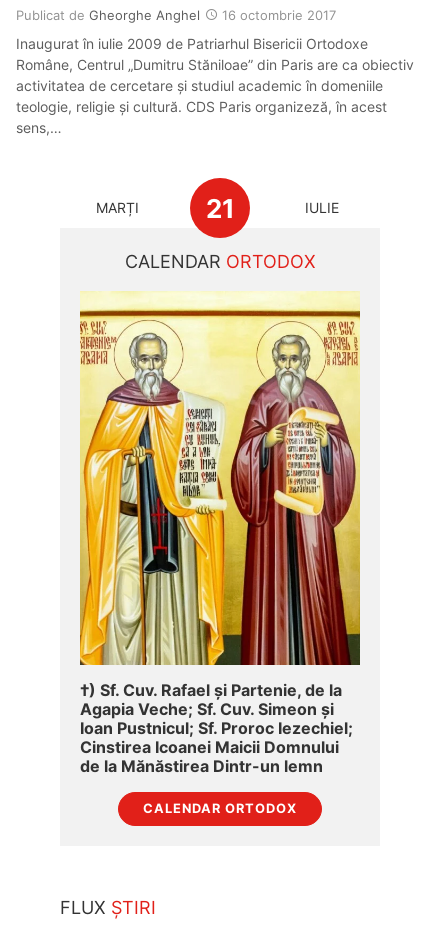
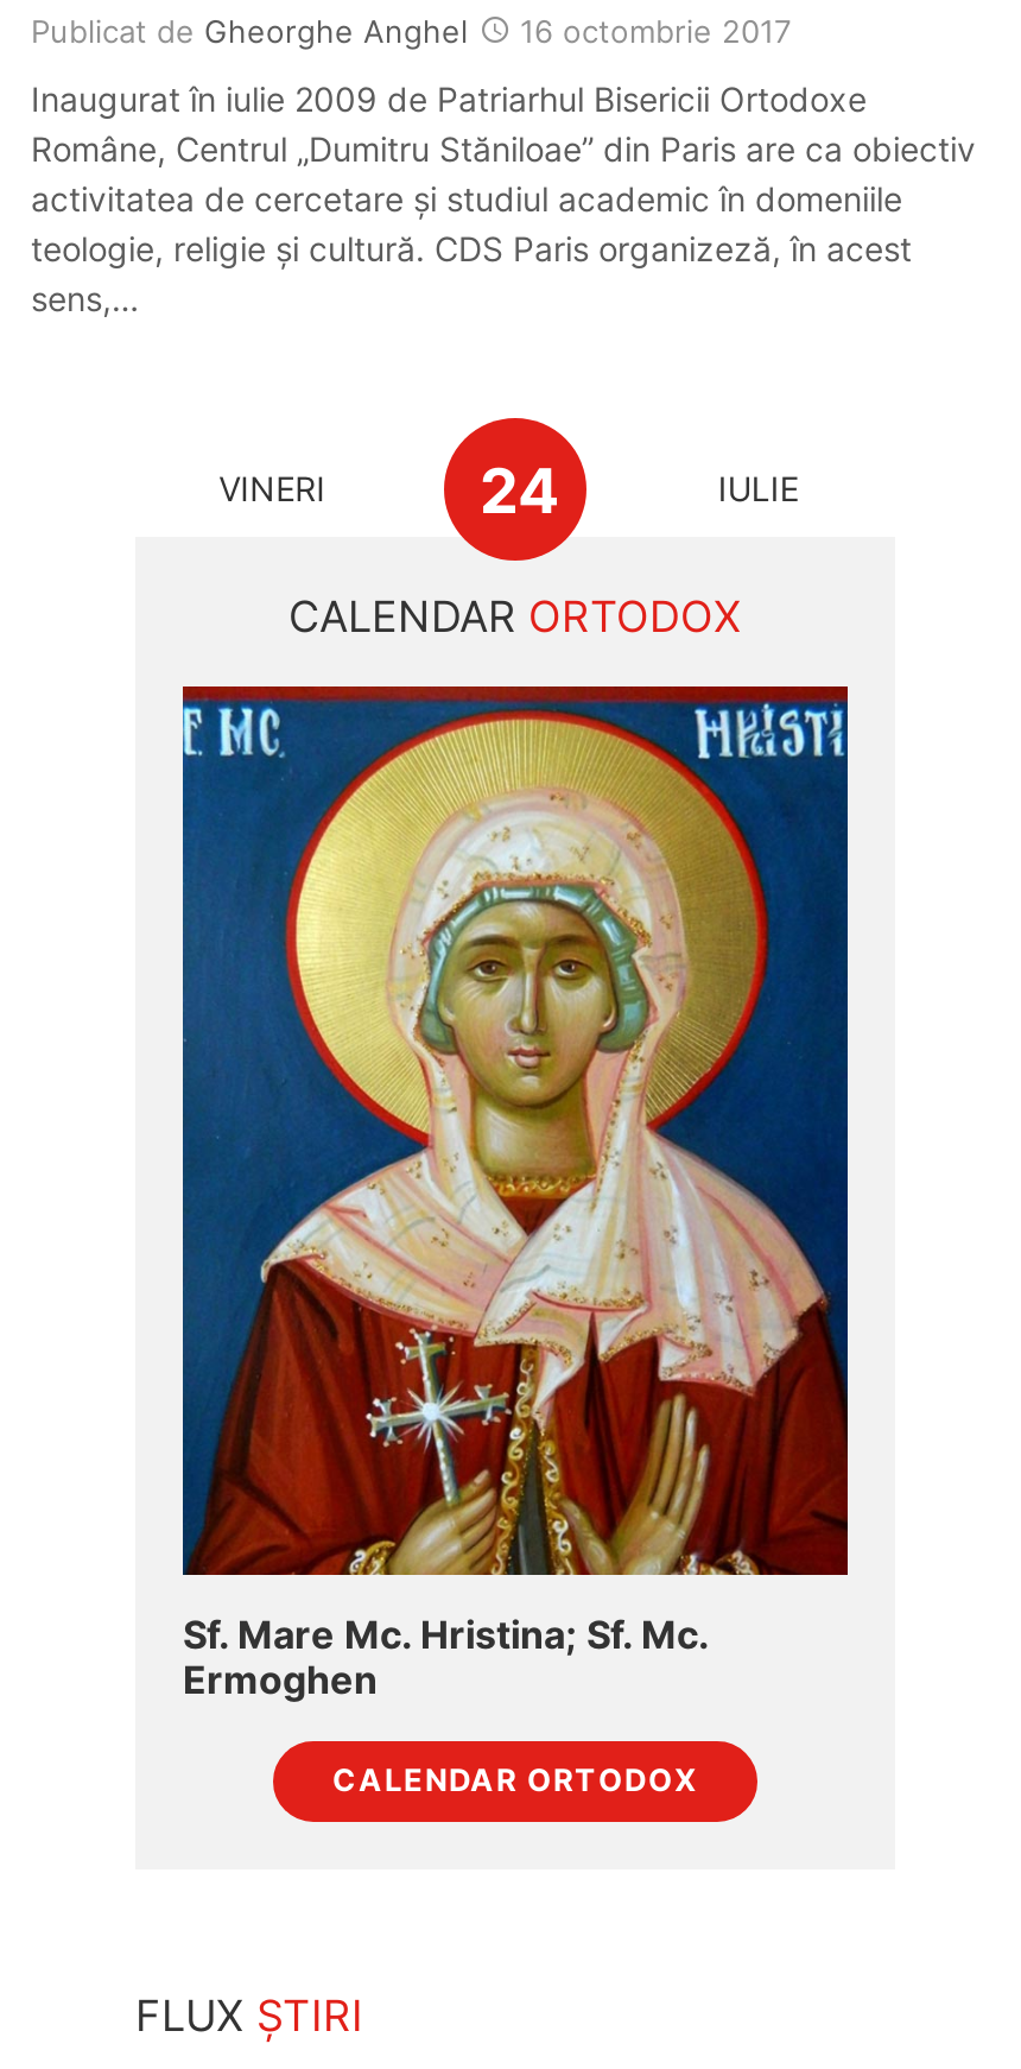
[96,193,234,224] MARȚI | 21 -> [219,455,560,529] VINERI | 24
[79,291,361,776] [image] | †) Sf. Cuv. Rafael și Partenie, de la | Agapia Veche; Sf. Cuv. Simeon și | Ioan Pustnicul; Sf. Proroc Iezechiel; | Cinstirea Icoanei Maicii Domnului | de la Mănăstirea Dintr-un lemn -> [180,684,850,1703] [image] | Sf. Mare Mc. Hristina; Sf. Mc. | Ermoghen

